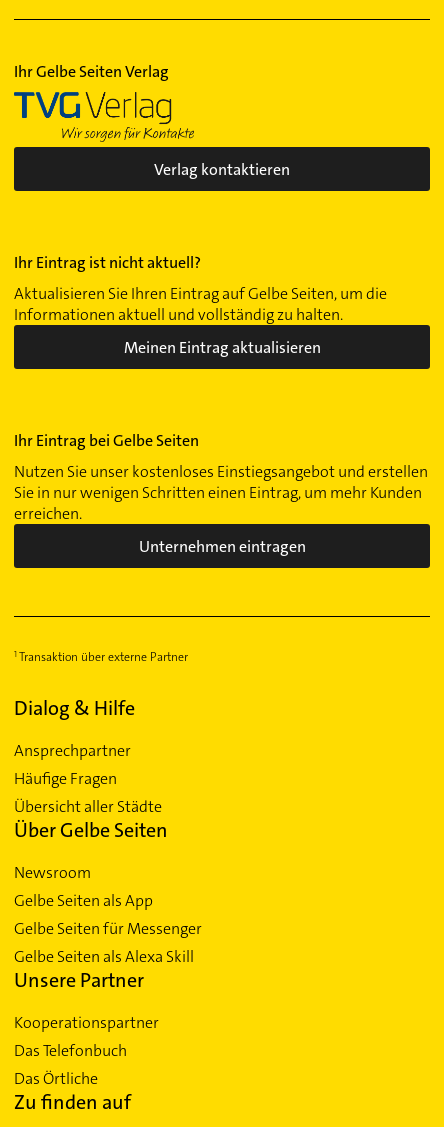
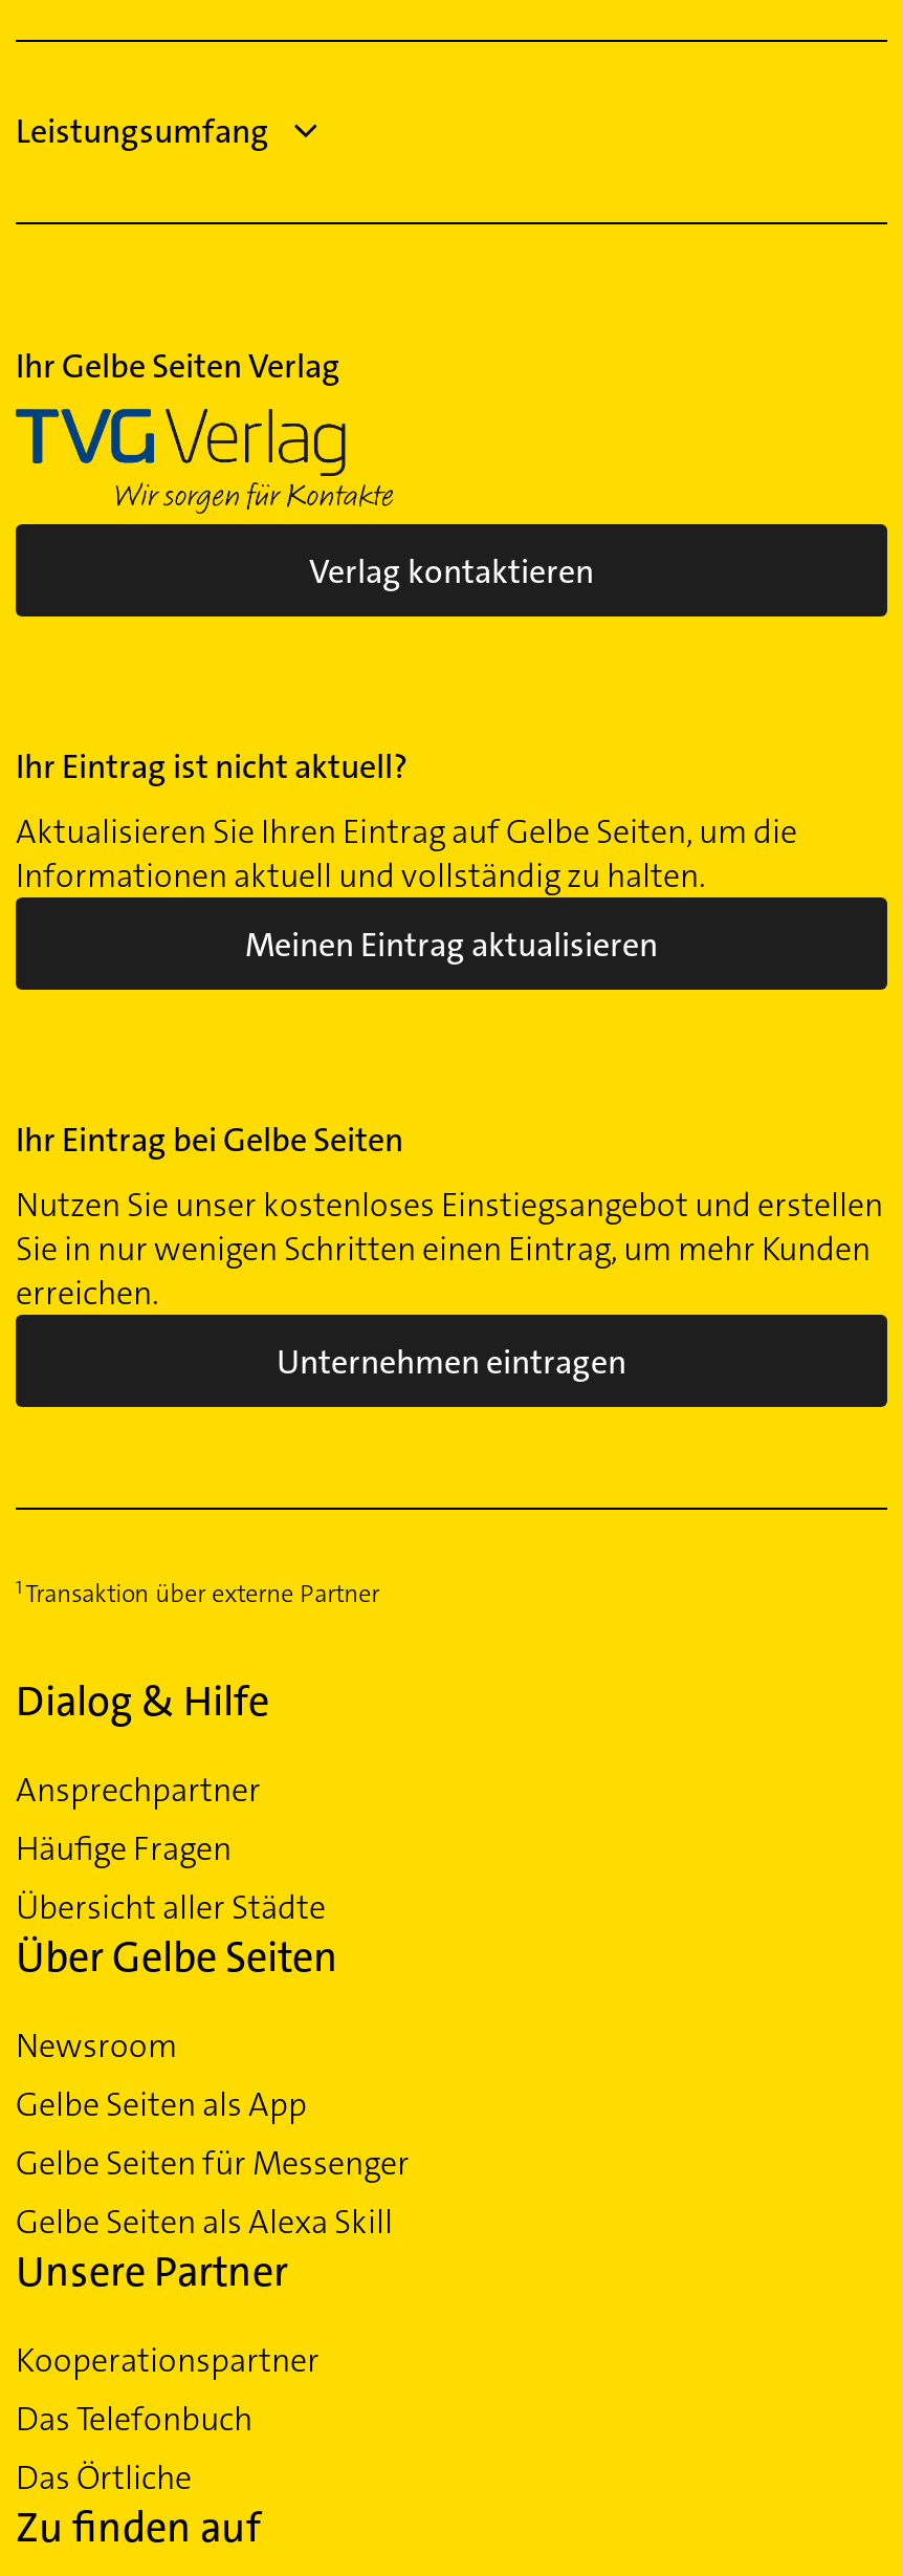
none -> [16,109,269,153] Leistungsumfang

